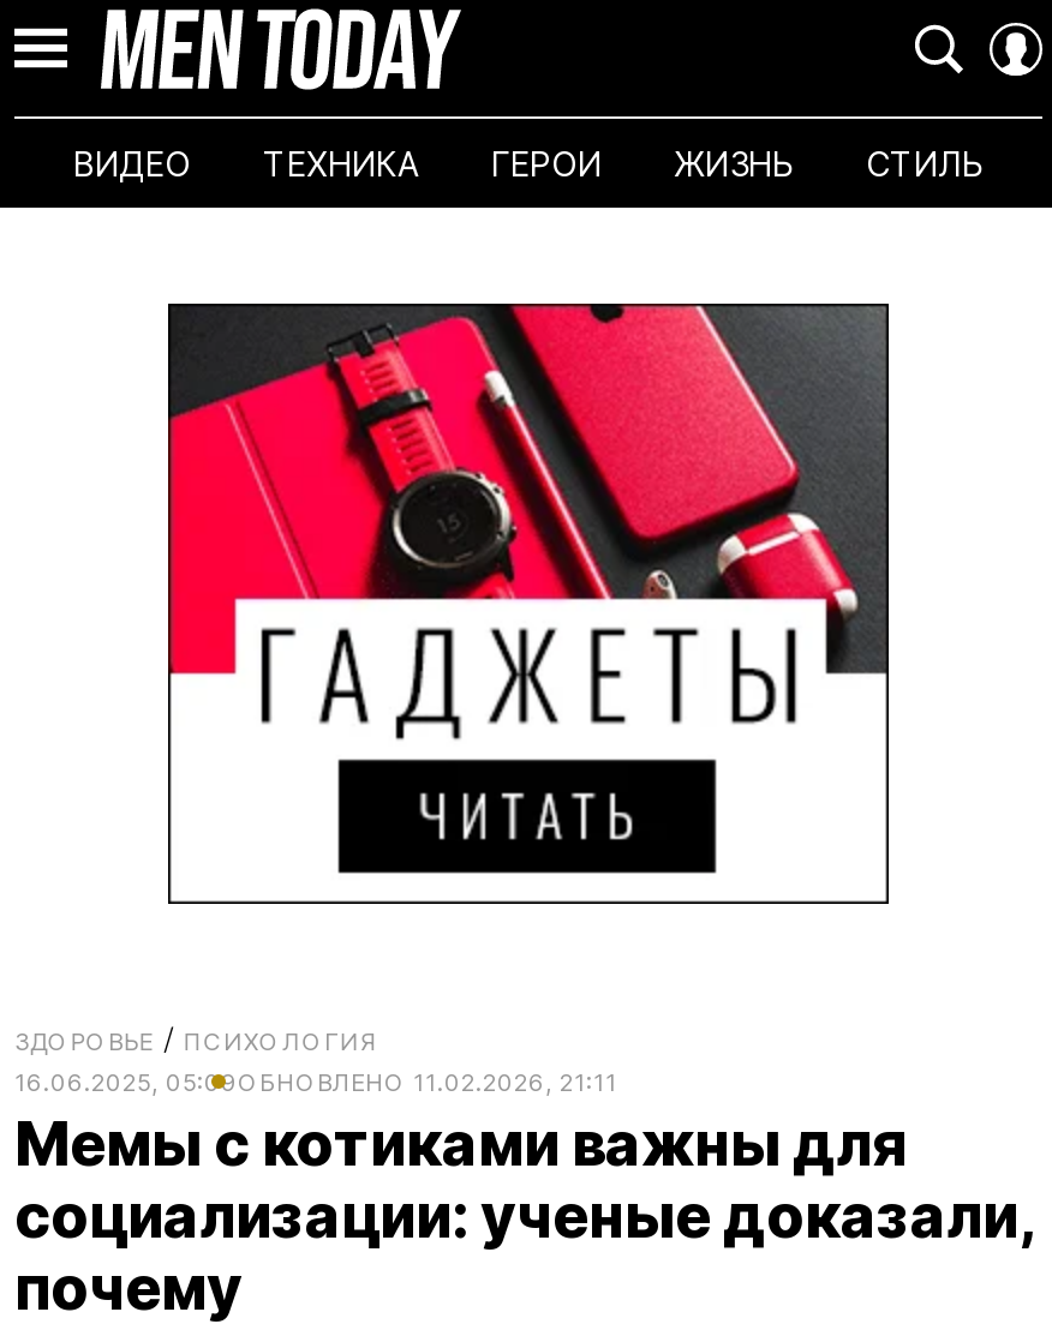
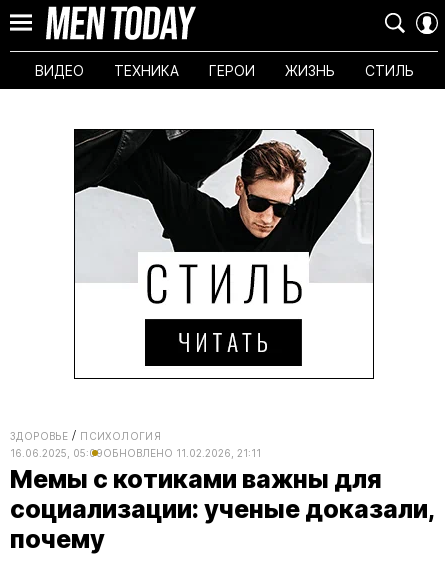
[168,301,889,741] [image] -> [74,129,374,310] [image]

